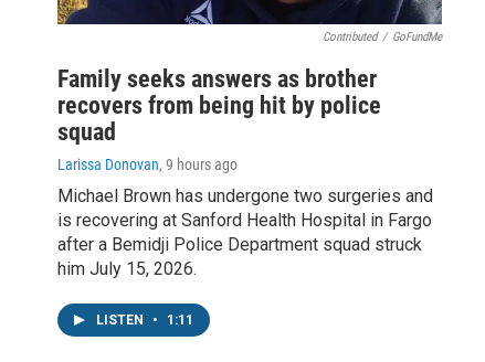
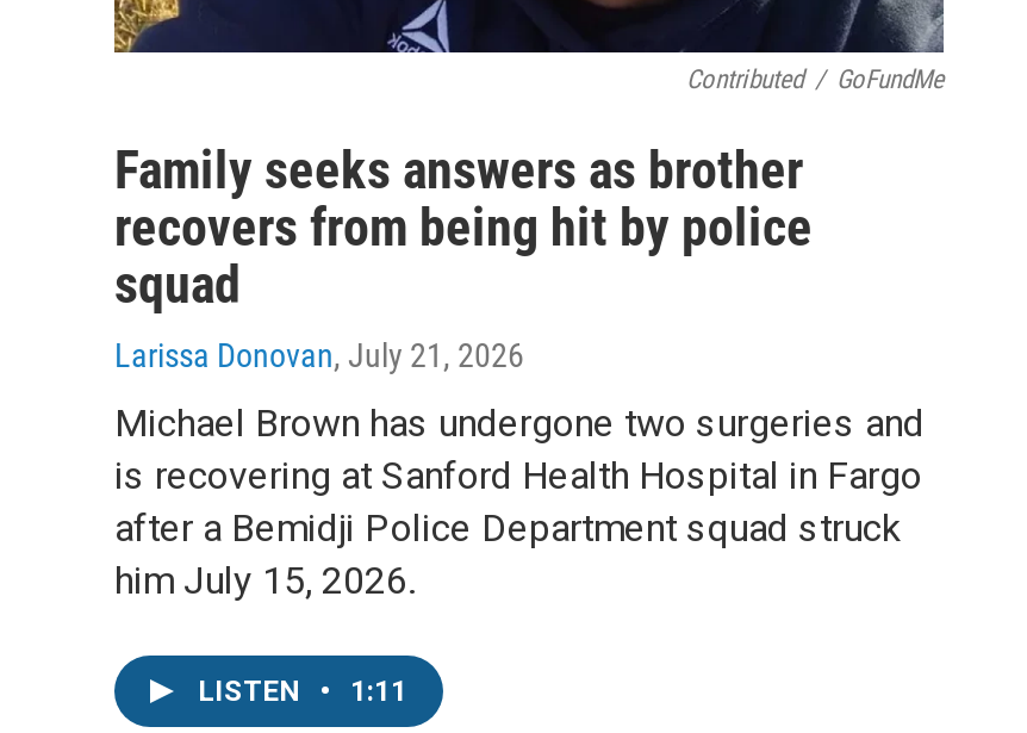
[57,155,238,173] Larissa Donovan, 9 hours ago -> [114,336,524,374] Larissa Donovan, July 21, 2026

